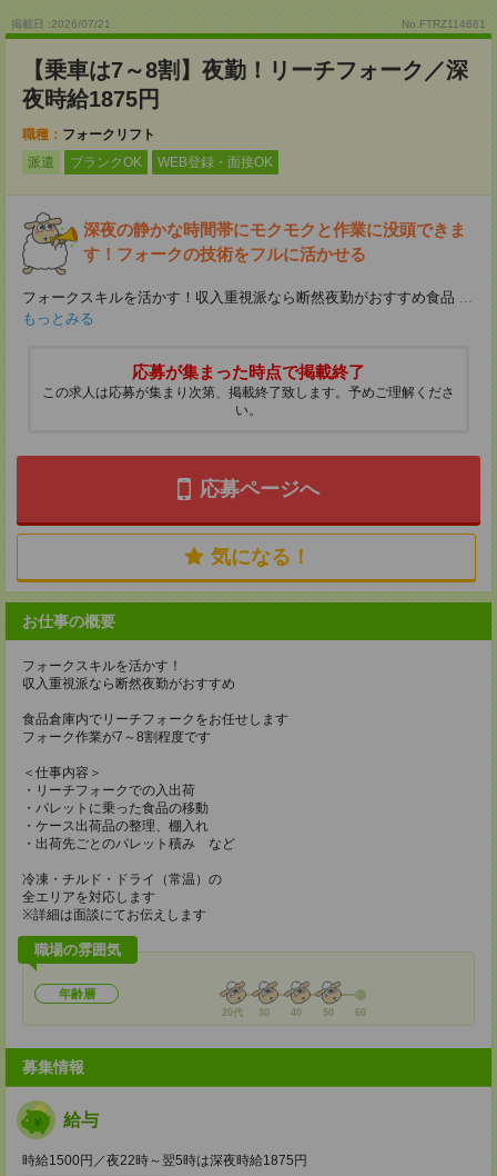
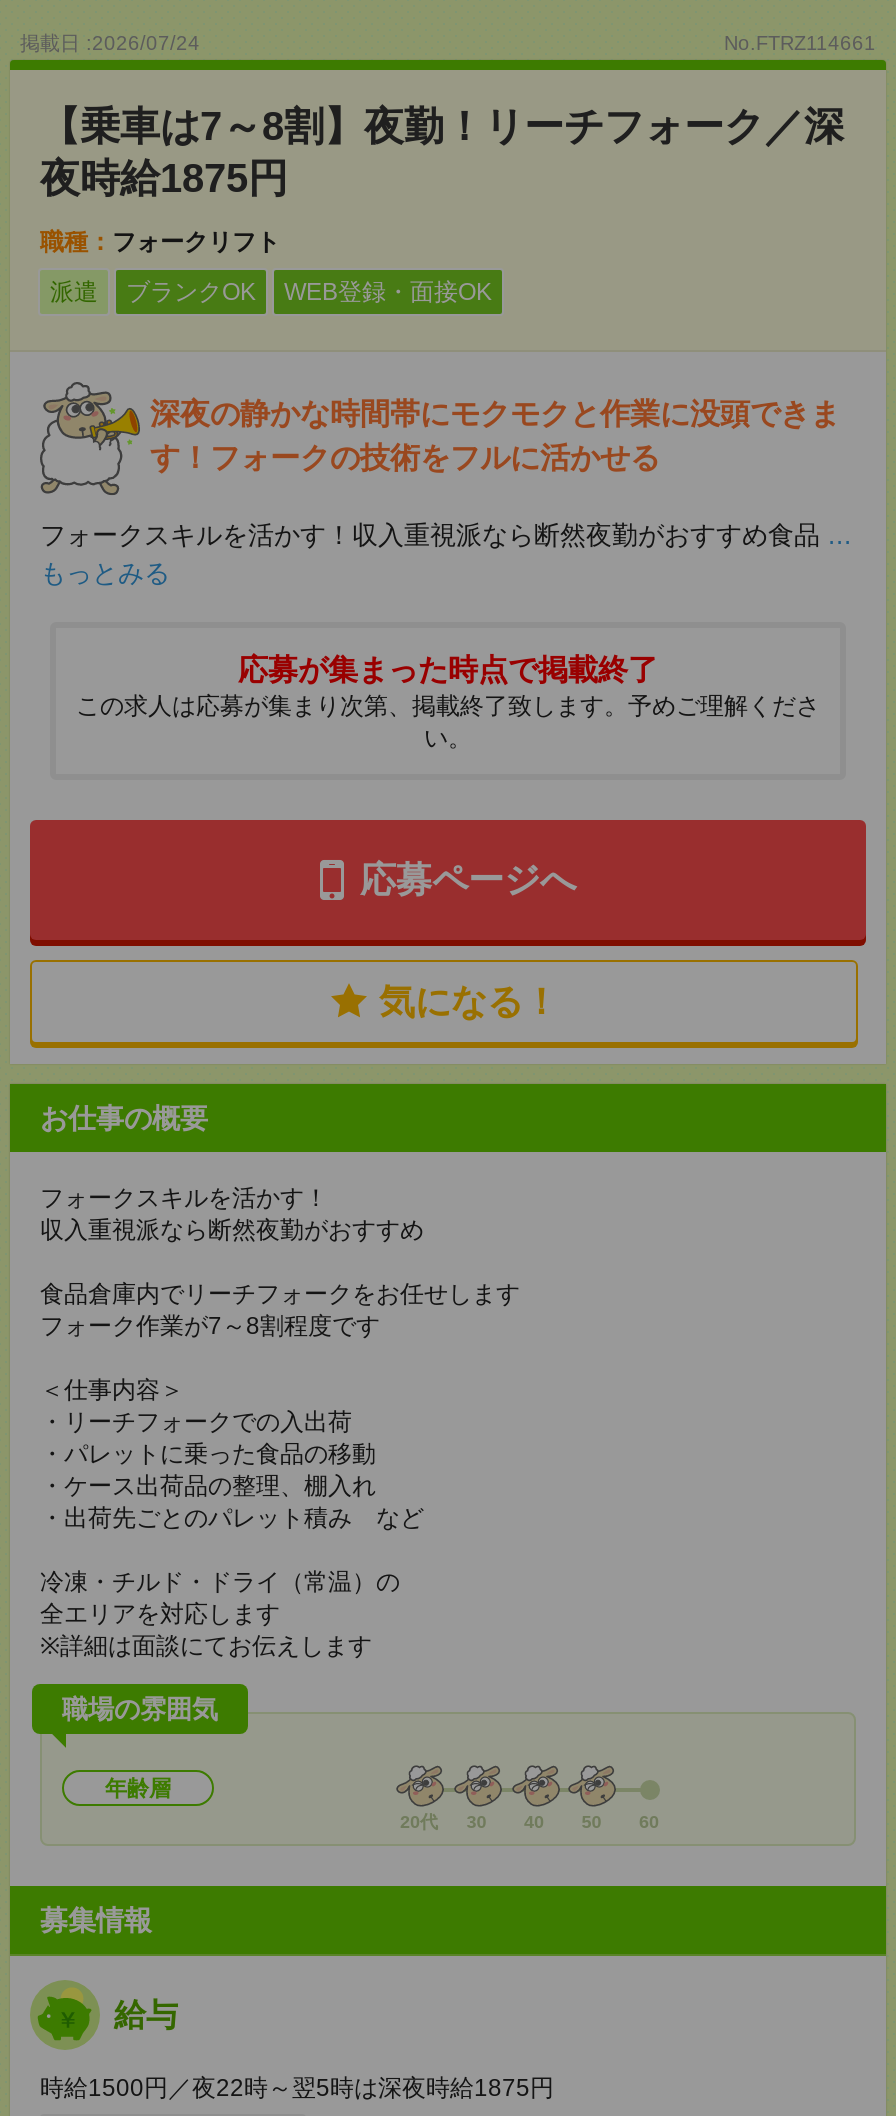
[11,18,111,30] 掲載日 :2026/07/21 -> [20,32,200,54] 掲載日 :2026/07/24

